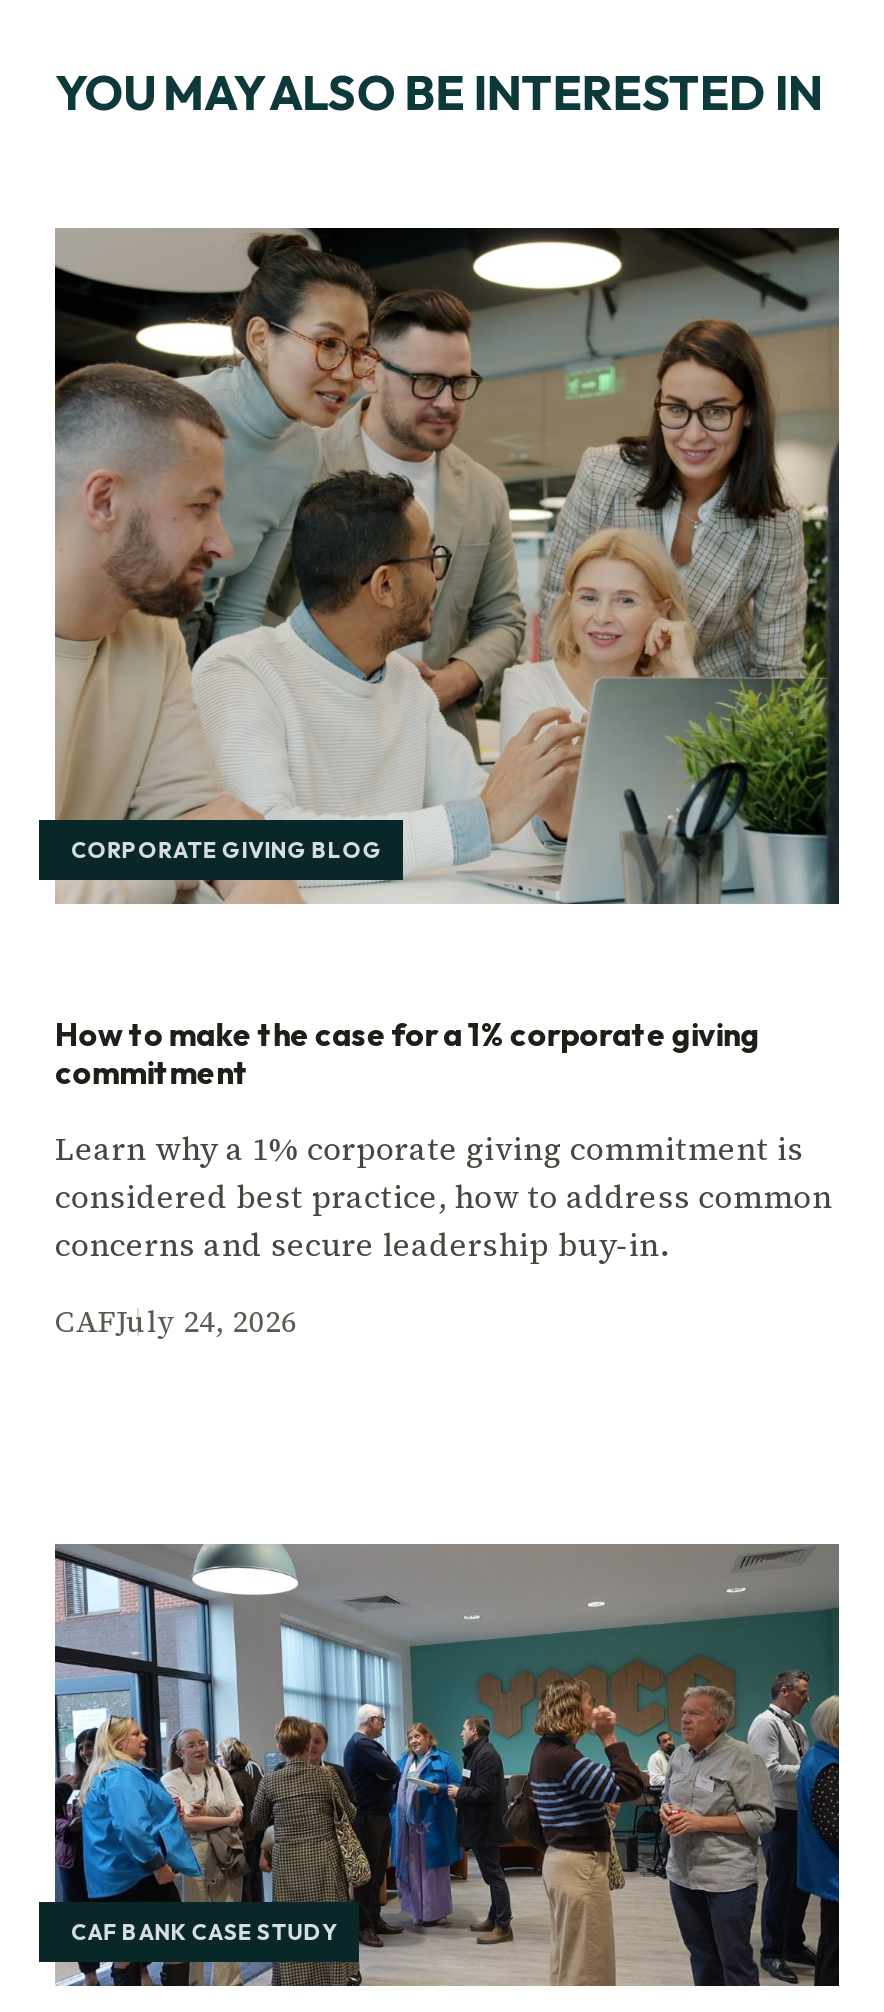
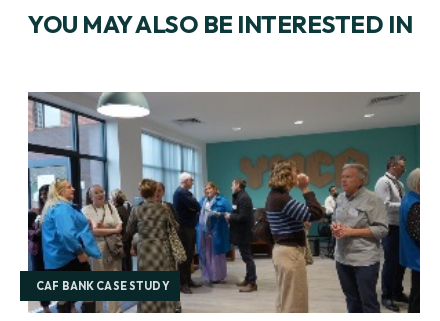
[37,228,841,906] [image] | CORPORATE GIVING BLOG -> none
[55,1014,832,1342] How to make the case for a 1% corporate giving | commitment | Learn why a 1% corporate giving commitment is | considered best practice, how to address common | concerns and secure leadership buy-in. | CAFJuly 24, 2026 -> none

